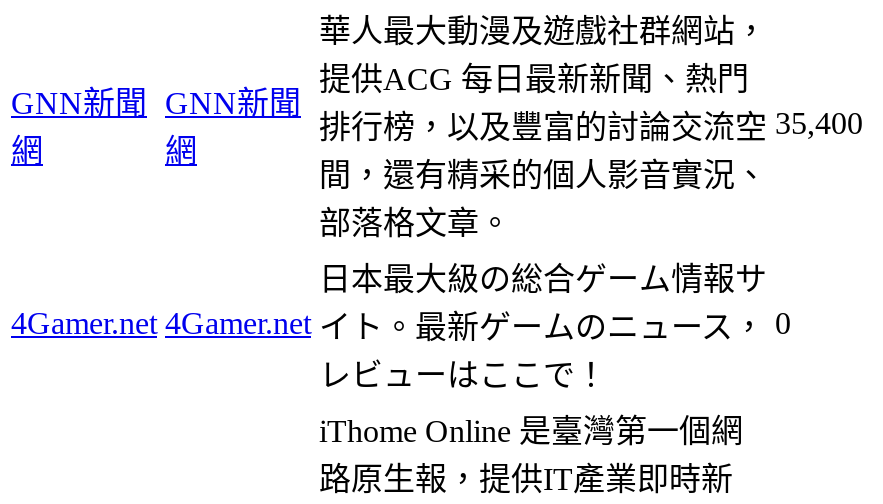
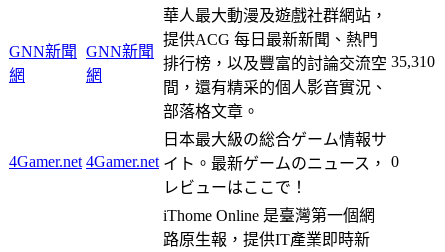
[319,106,863,144] 排行榜，以及豐富的討論交流空 35,400 -> [163,53,435,72] 排行榜，以及豐富的討論交流空 35,310

